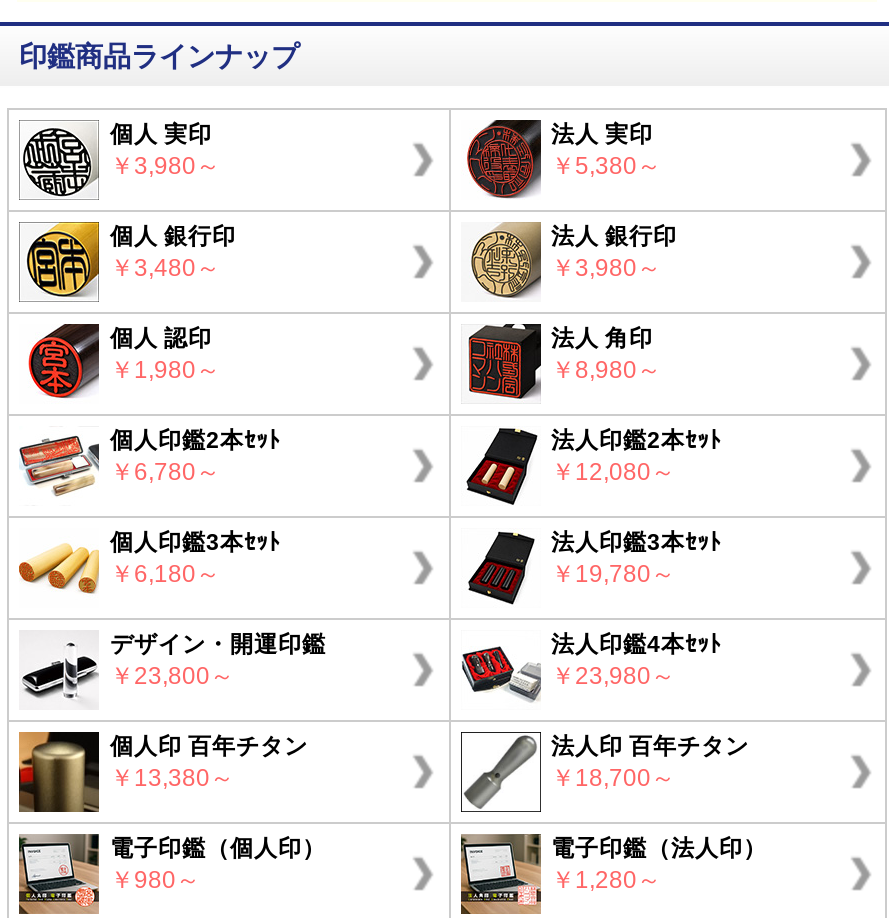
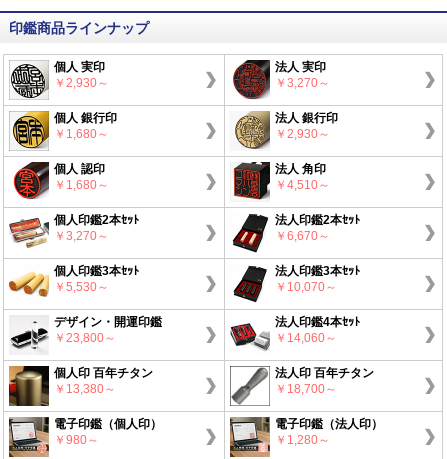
[110,152,220,180] ￥3,980～ -> [54,76,109,90] ￥2,930～
[551,152,661,180] ￥5,380～ -> [275,76,330,90] ￥3,270～
[110,254,220,282] ￥3,480～ -> [54,127,109,141] ￥1,680～
[551,254,661,282] ￥3,980～ -> [275,127,330,141] ￥2,930～
[110,356,220,384] ￥1,980～ -> [54,178,109,192] ￥1,680～
[551,356,661,384] ￥8,980～ -> [275,178,330,192] ￥4,510～
[110,458,220,486] ￥6,780～ -> [54,229,109,243] ￥3,270～
[551,458,675,486] ￥12,080～ -> [275,229,330,243] ￥6,670～
[110,560,220,588] ￥6,180～ -> [54,280,109,294] ￥5,530～
[551,560,675,588] ￥19,780～ -> [275,280,337,294] ￥10,070～
[551,662,675,690] ￥23,980～ -> [275,331,337,345] ￥14,060～

